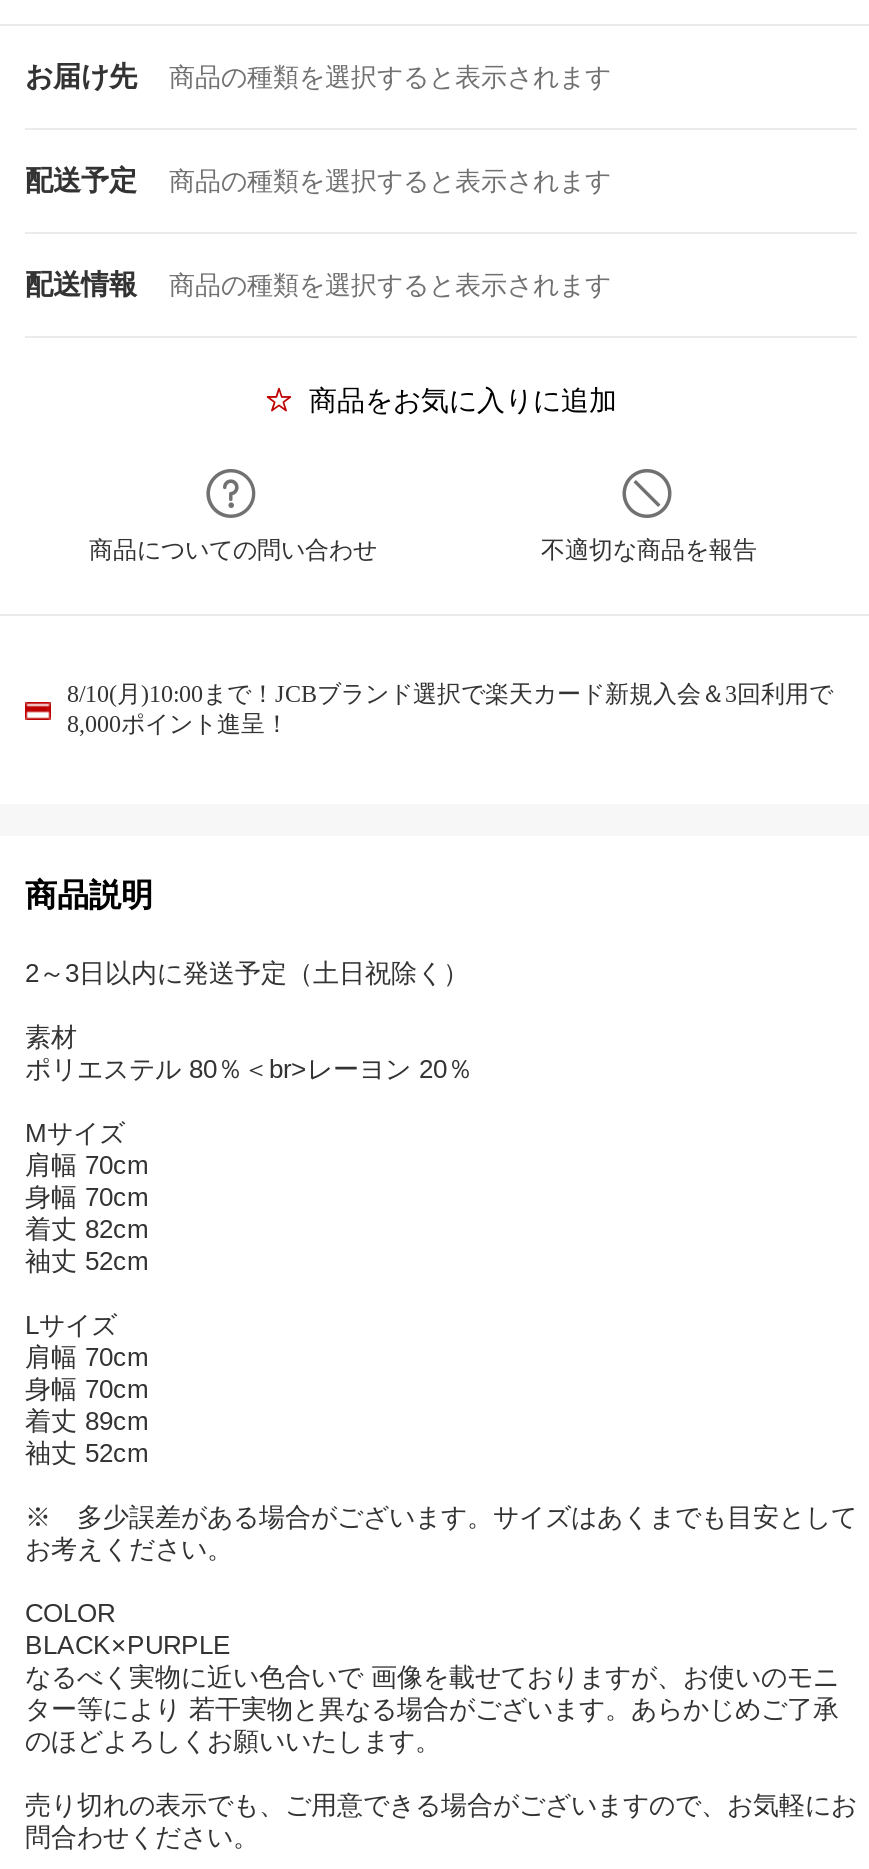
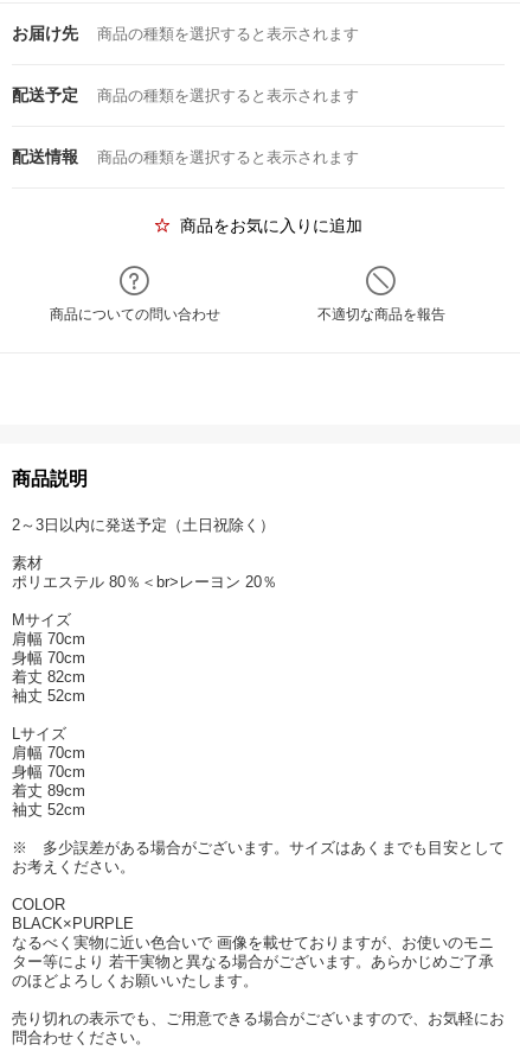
[67,680,833,738] 8/10(月)10:00まで！JCBブランド選択で楽天カード新規入会＆3回利用で | 8,000ポイント進呈！ -> none

